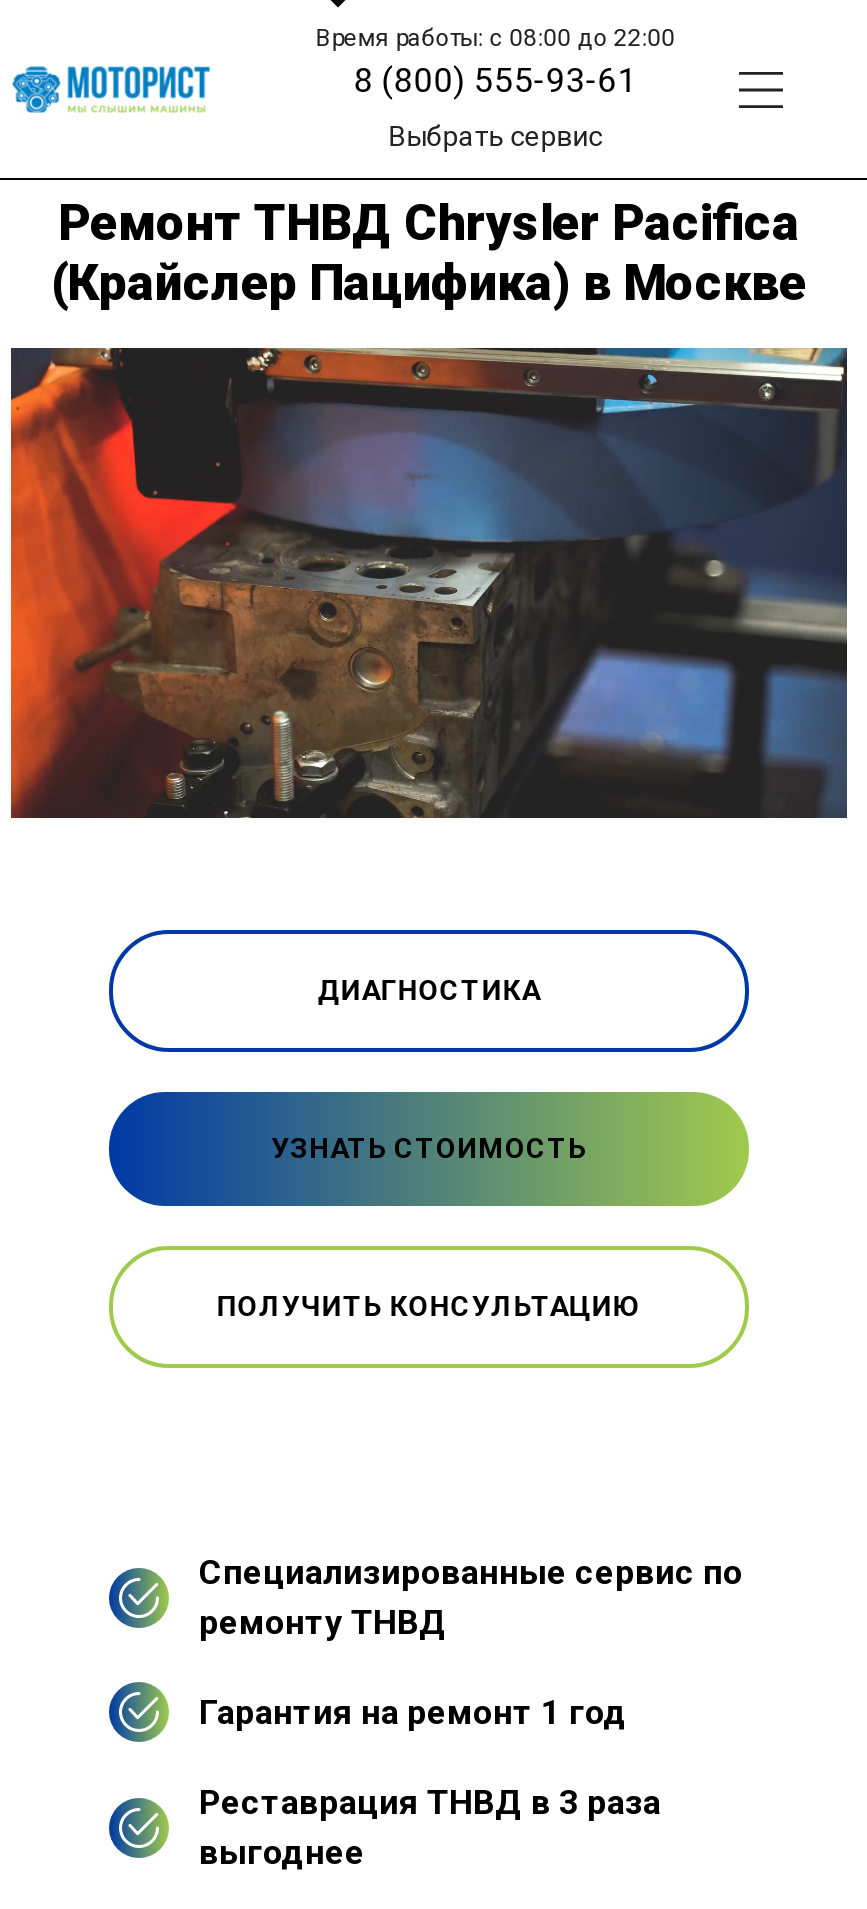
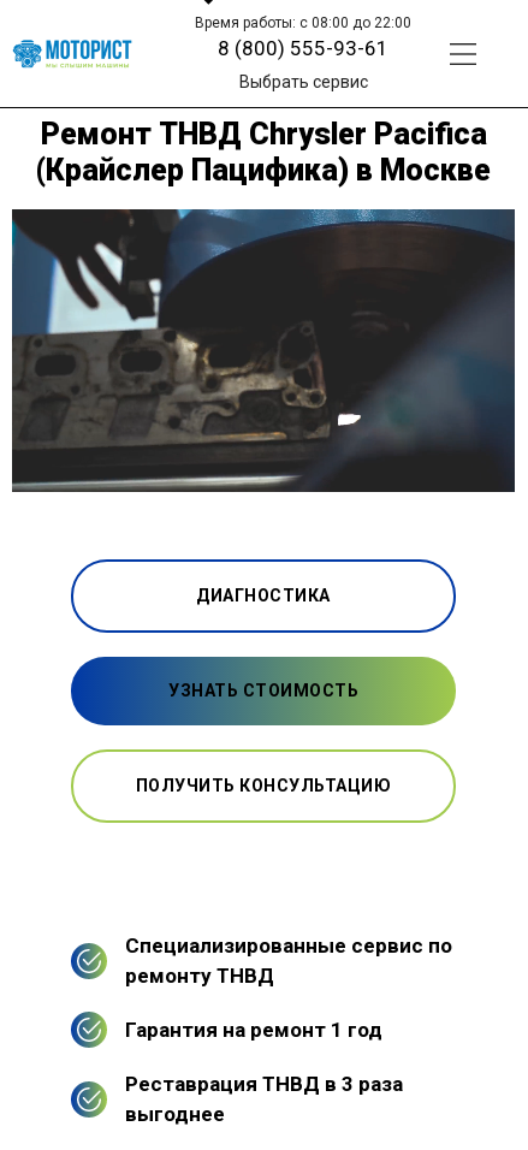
[9,346,849,818] [image] -> [11,208,515,492] [image]

